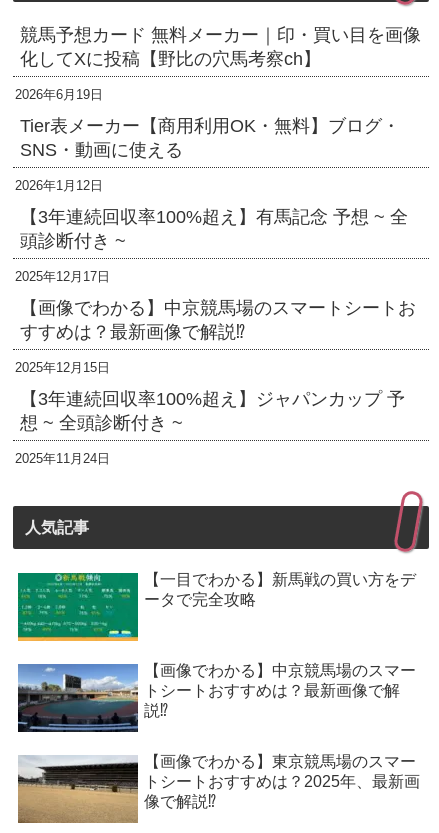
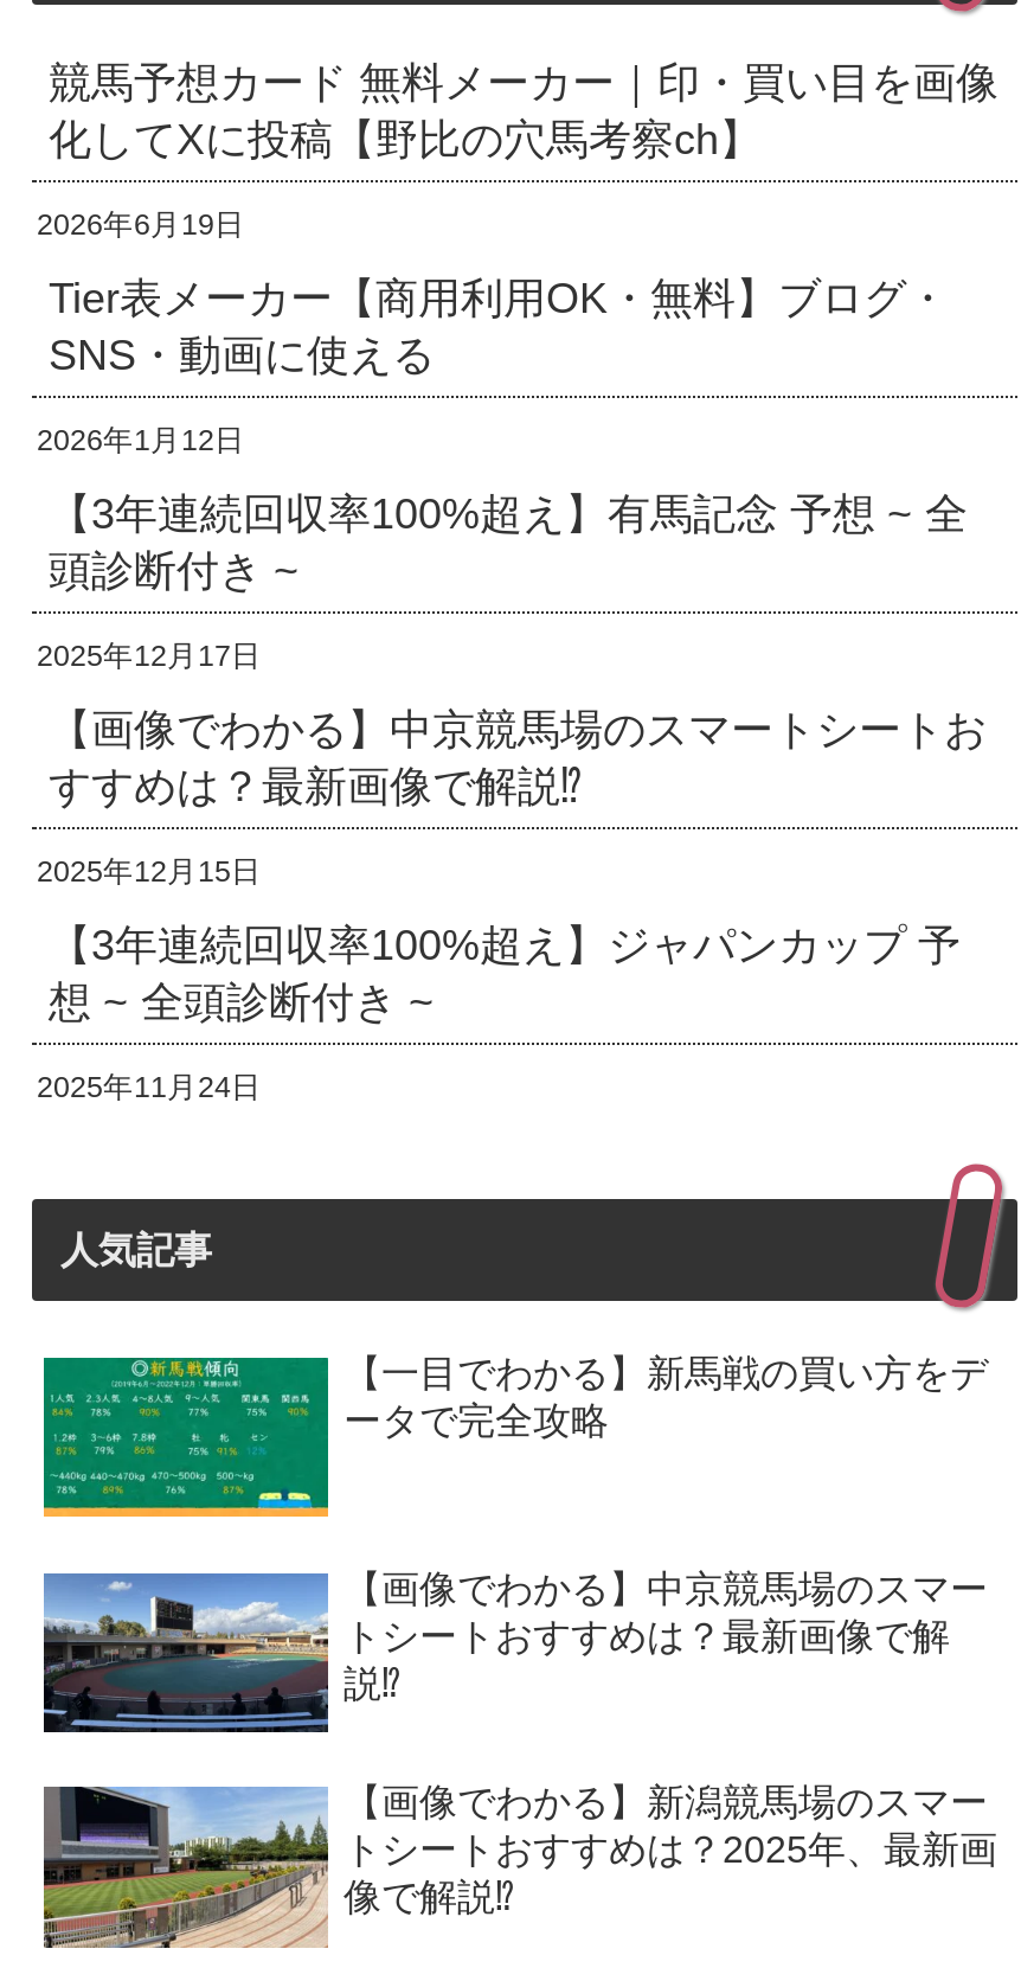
[17,753,416,823] [image] | 【画像でわかる】東京競馬場のスマー -> [41,1783,988,1950] [image] | 【画像でわかる】新潟競馬場のスマー

